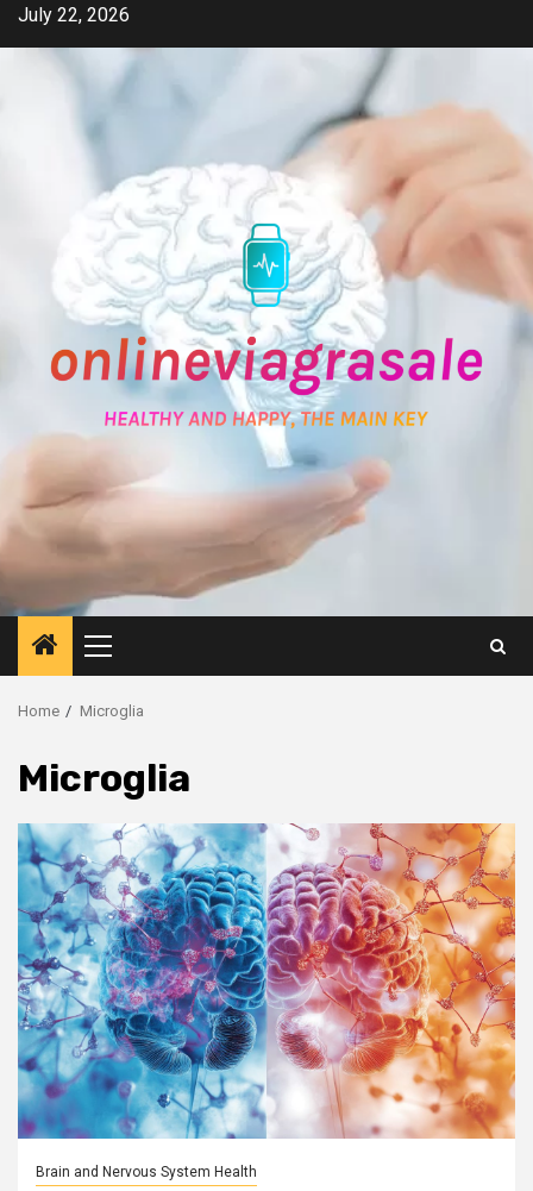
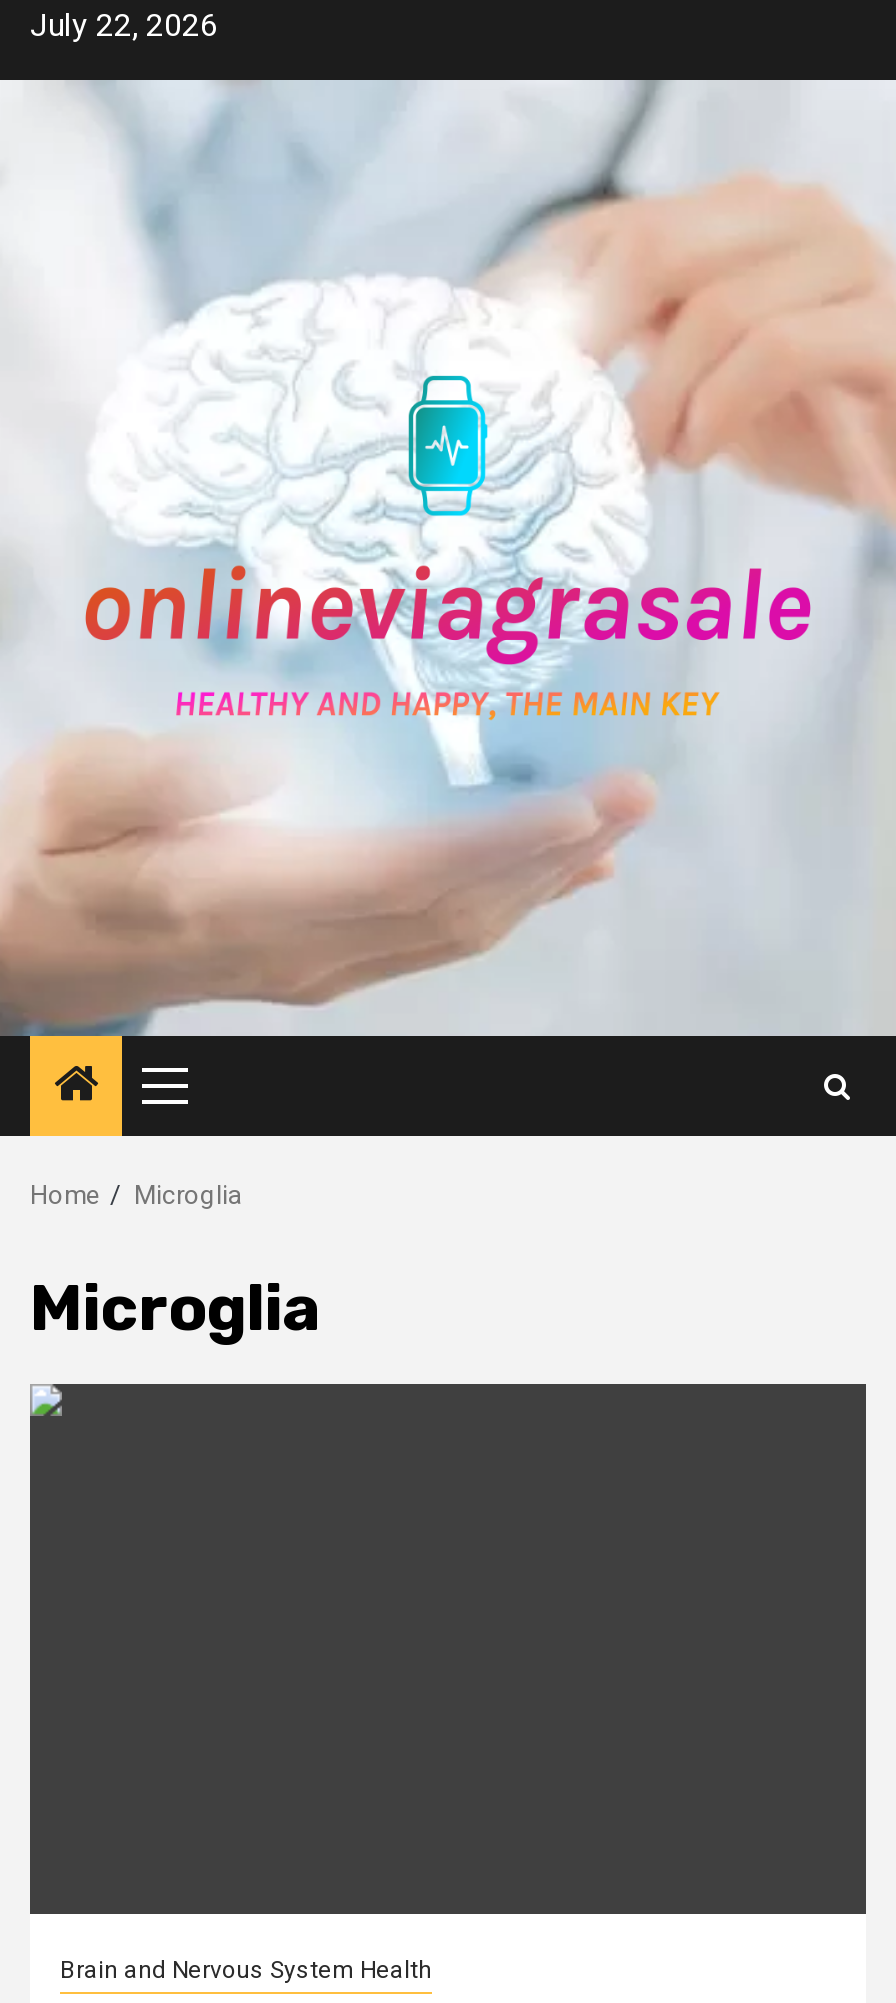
[17,822,516,1140] [image] -> none

